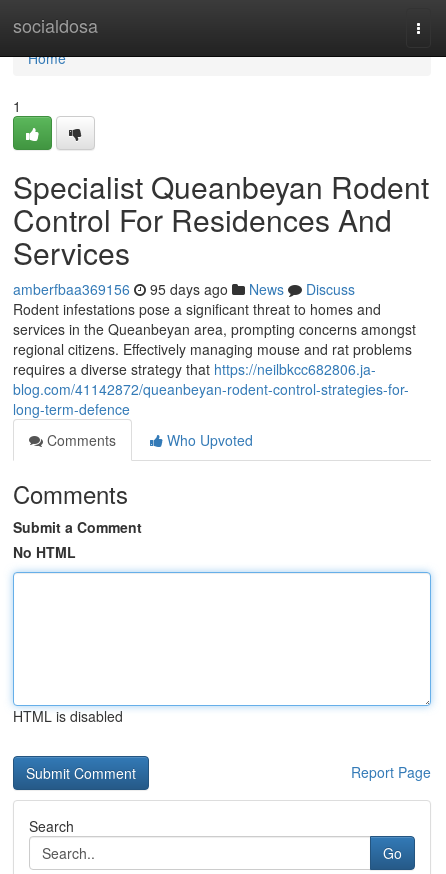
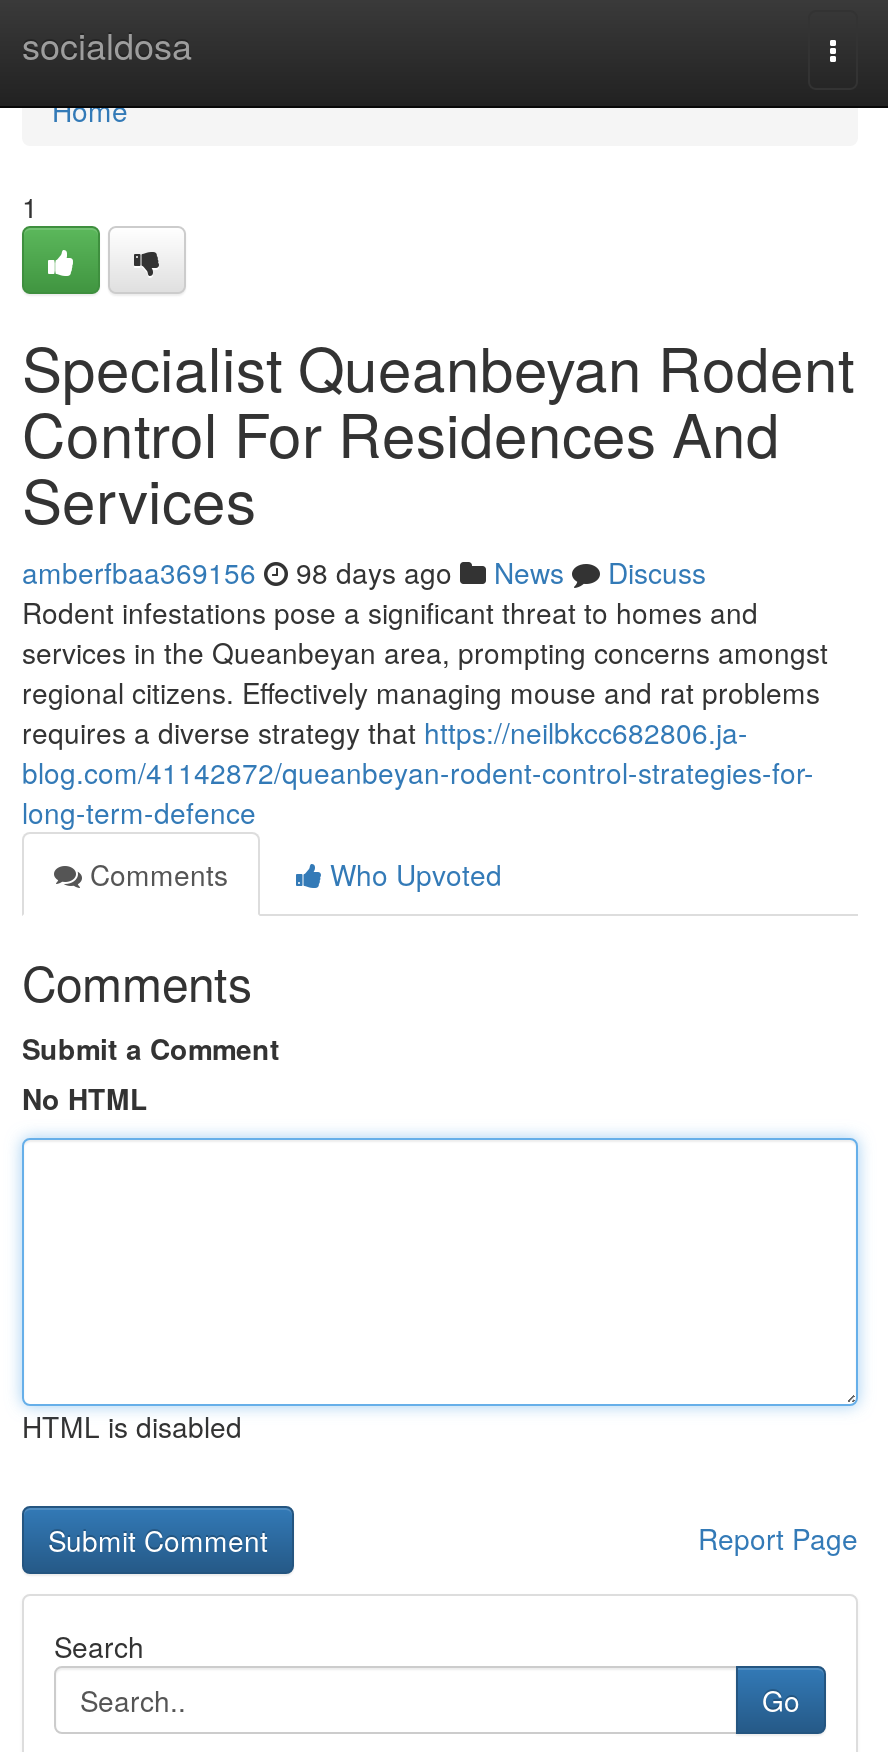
[13,279,355,299] amberfbaa369156 95 days ago News Discuss -> [22,552,706,592] amberfbaa369156 98 days ago News Discuss

